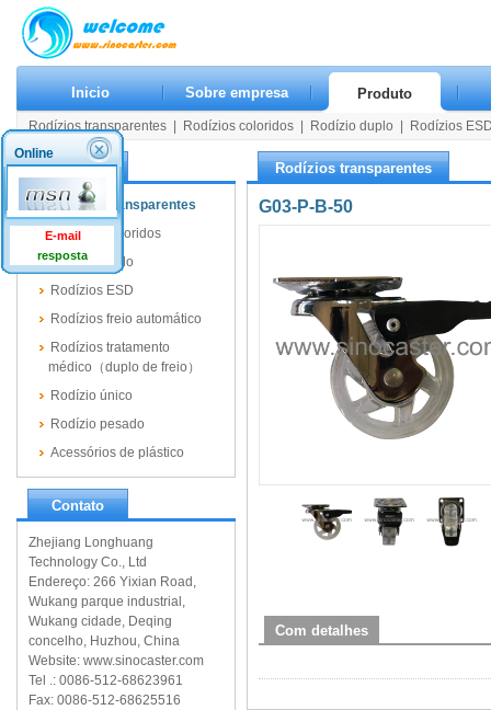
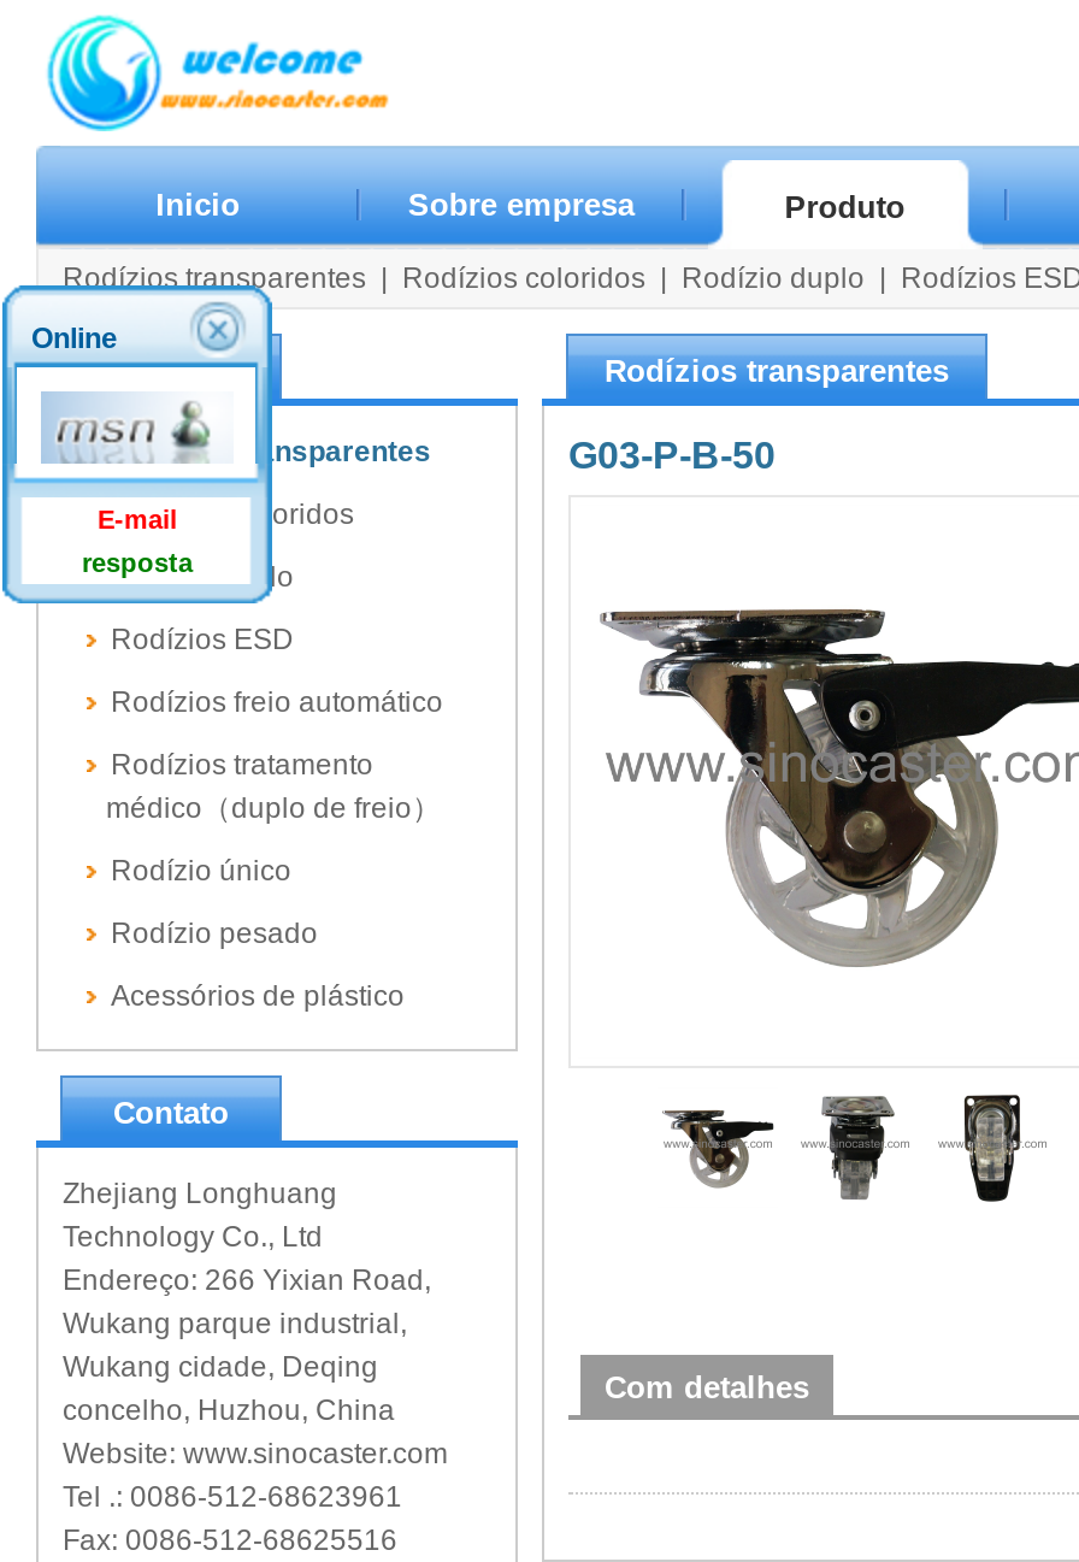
[25,10,70,55] [image] -> [58,23,157,124] [image]

